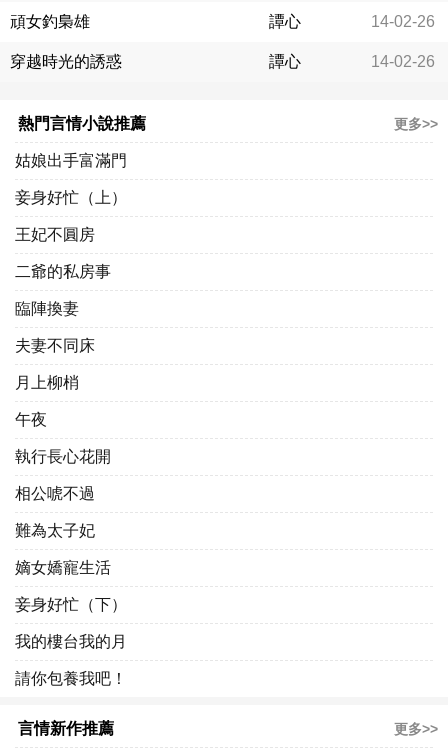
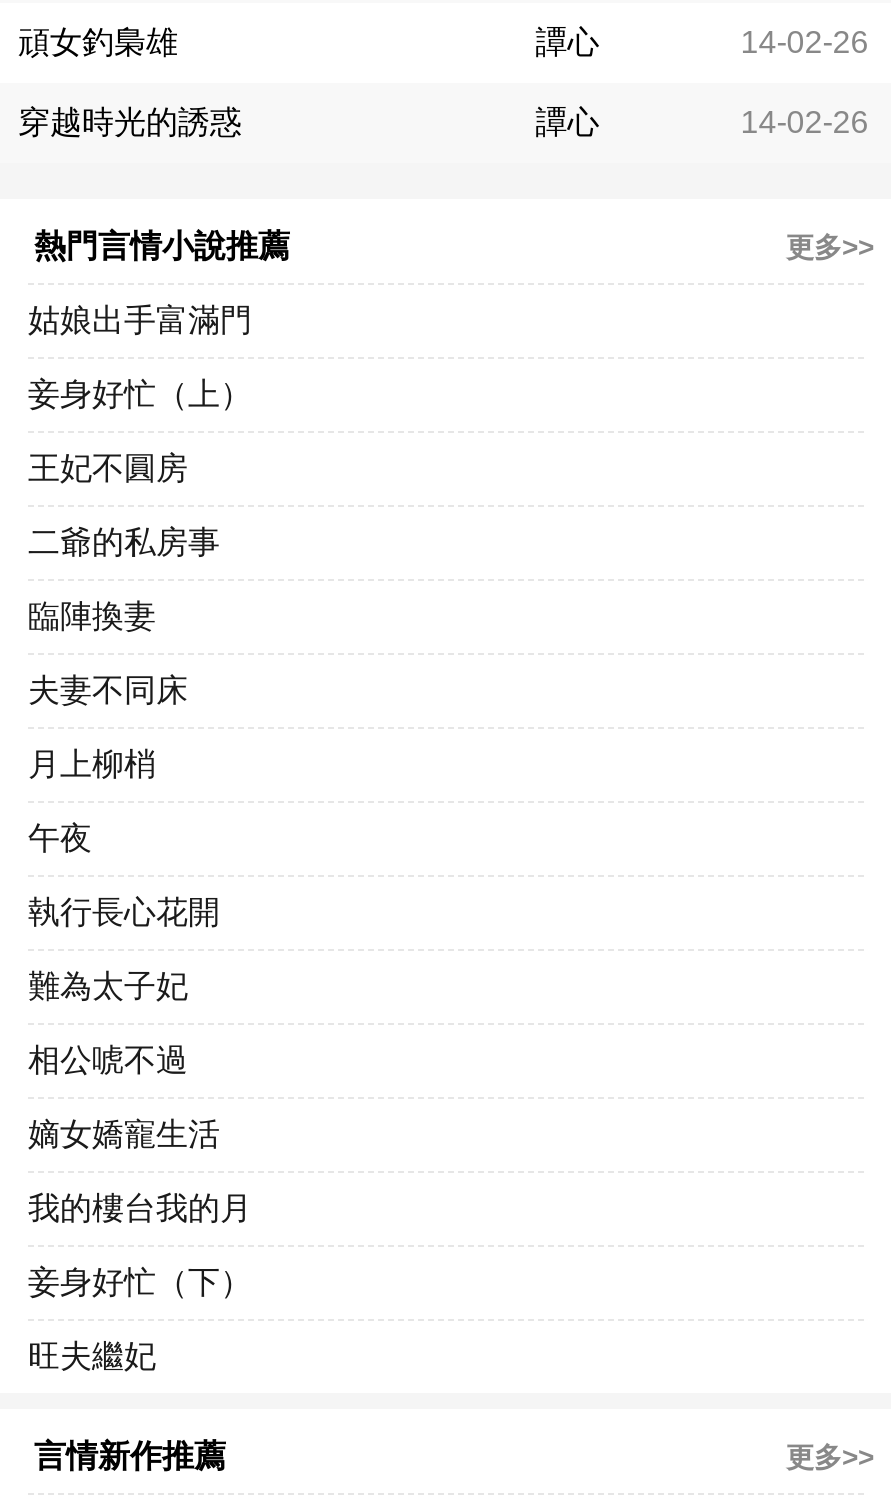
moved [15,485,95,502] -> [28,1043,188,1077]: 相公唬不過
moved [15,522,95,539] -> [28,969,188,1003]: 難為太子妃
moved [15,596,127,613] -> [28,1265,252,1299]: 妾身好忙（下）
moved [15,633,127,650] -> [28,1191,252,1225]: 我的樓台我的月
[15,670,127,687] 請你包養我吧！ -> [28,1339,156,1373] 旺夫繼妃

